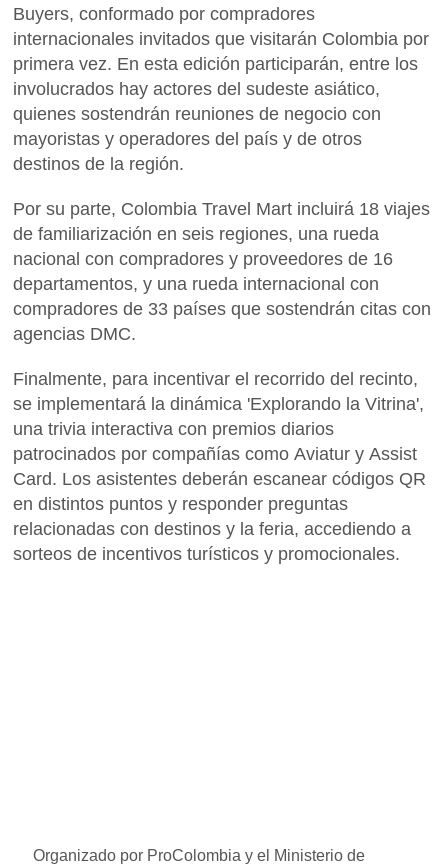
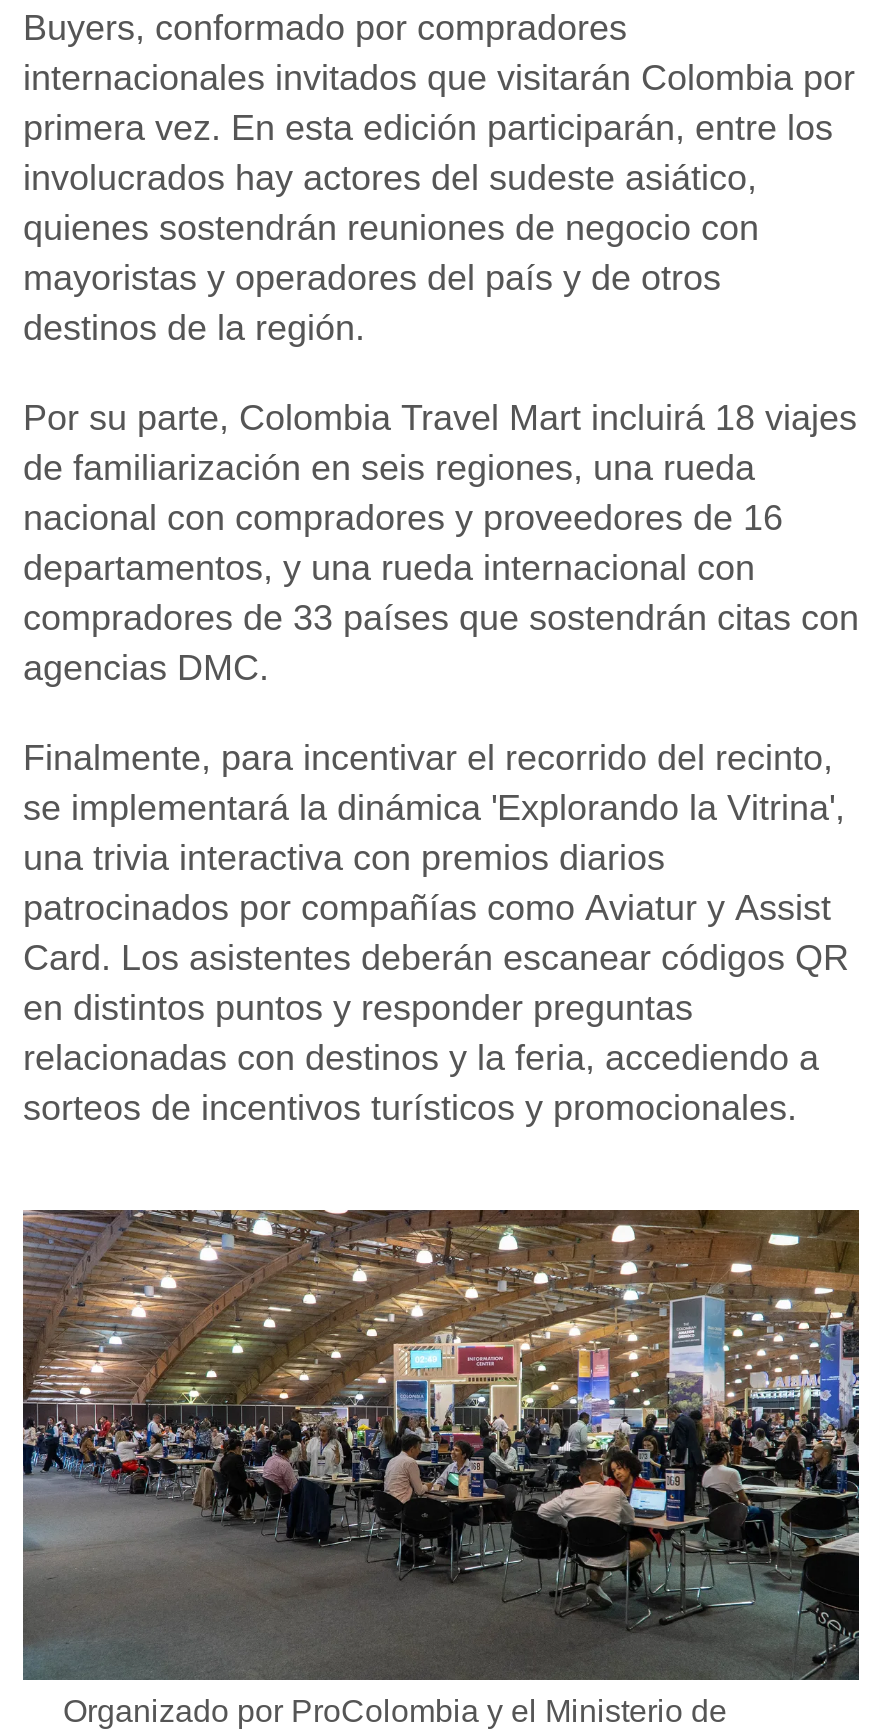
none -> [21,1208,861,1682] [image]

